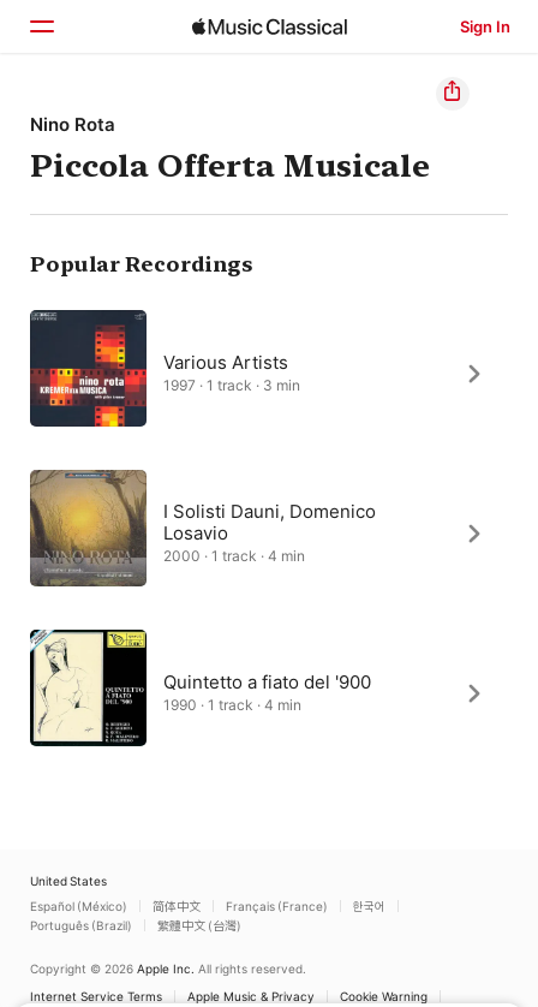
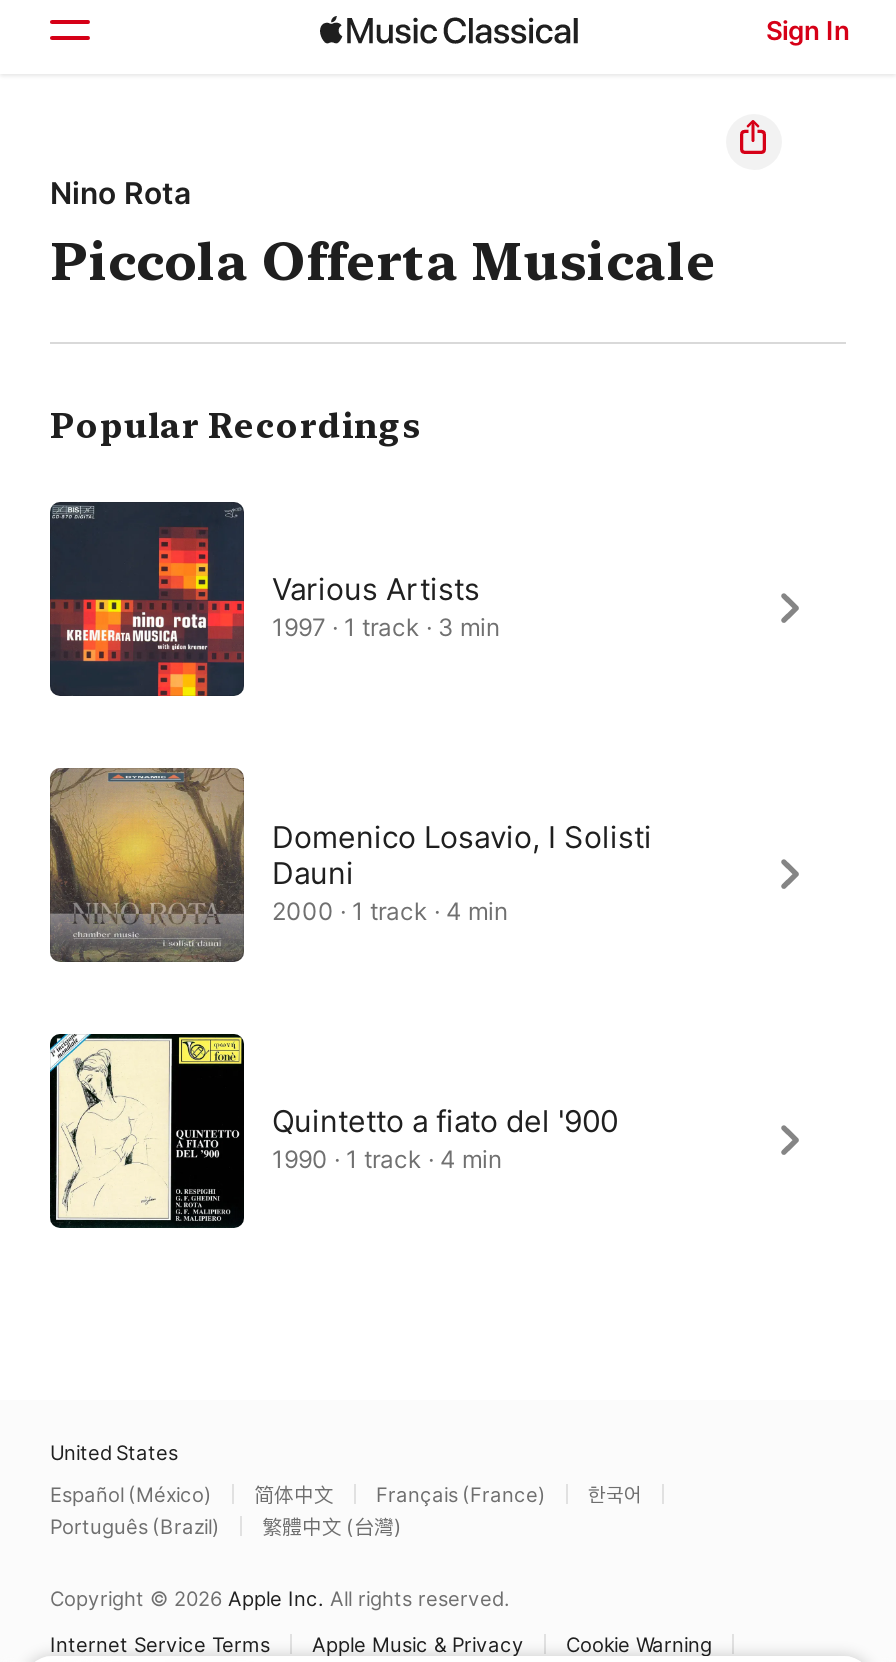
[163,500,376,544] I Solisti Dauni, Domenico | Losavio -> [272,818,652,892] Domenico Losavio, I Solisti | Dauni

